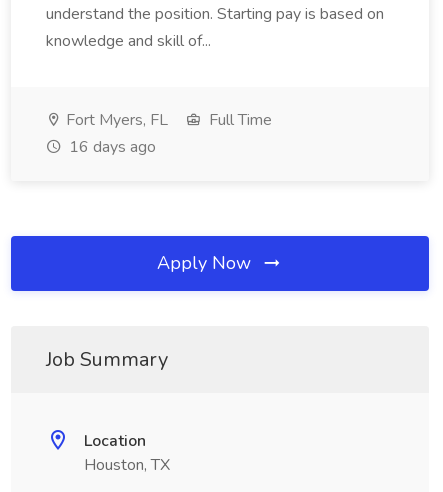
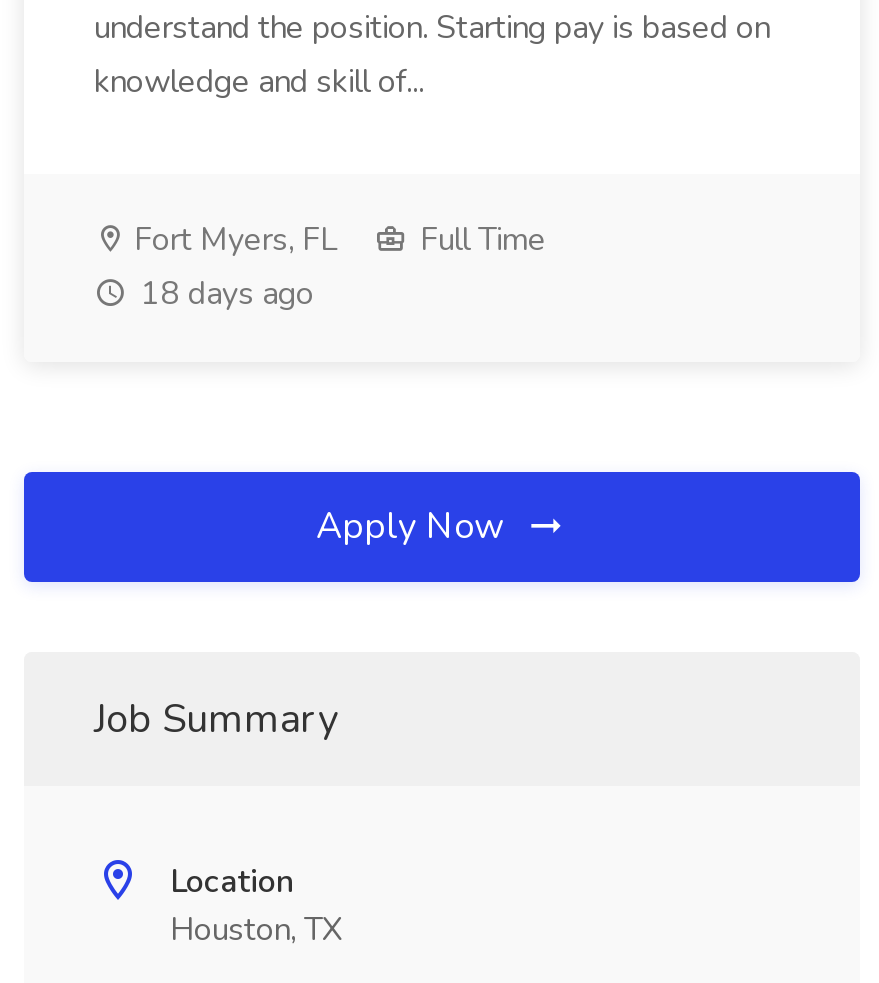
[65,136,156,158] 16 days ago -> [132,272,314,316] 18 days ago

